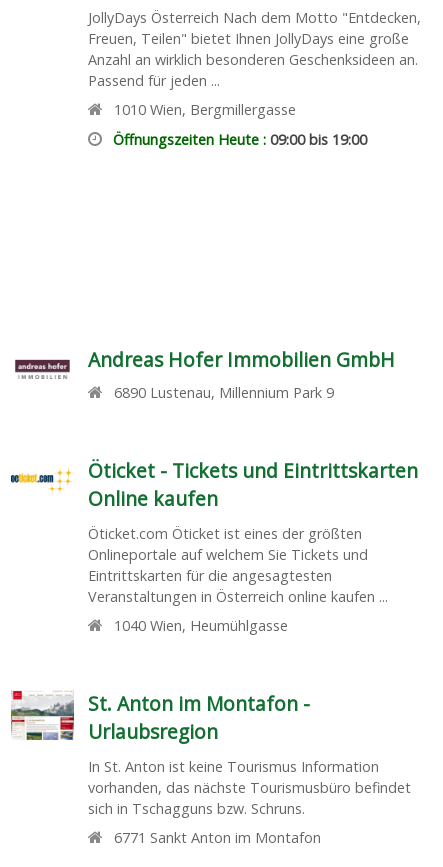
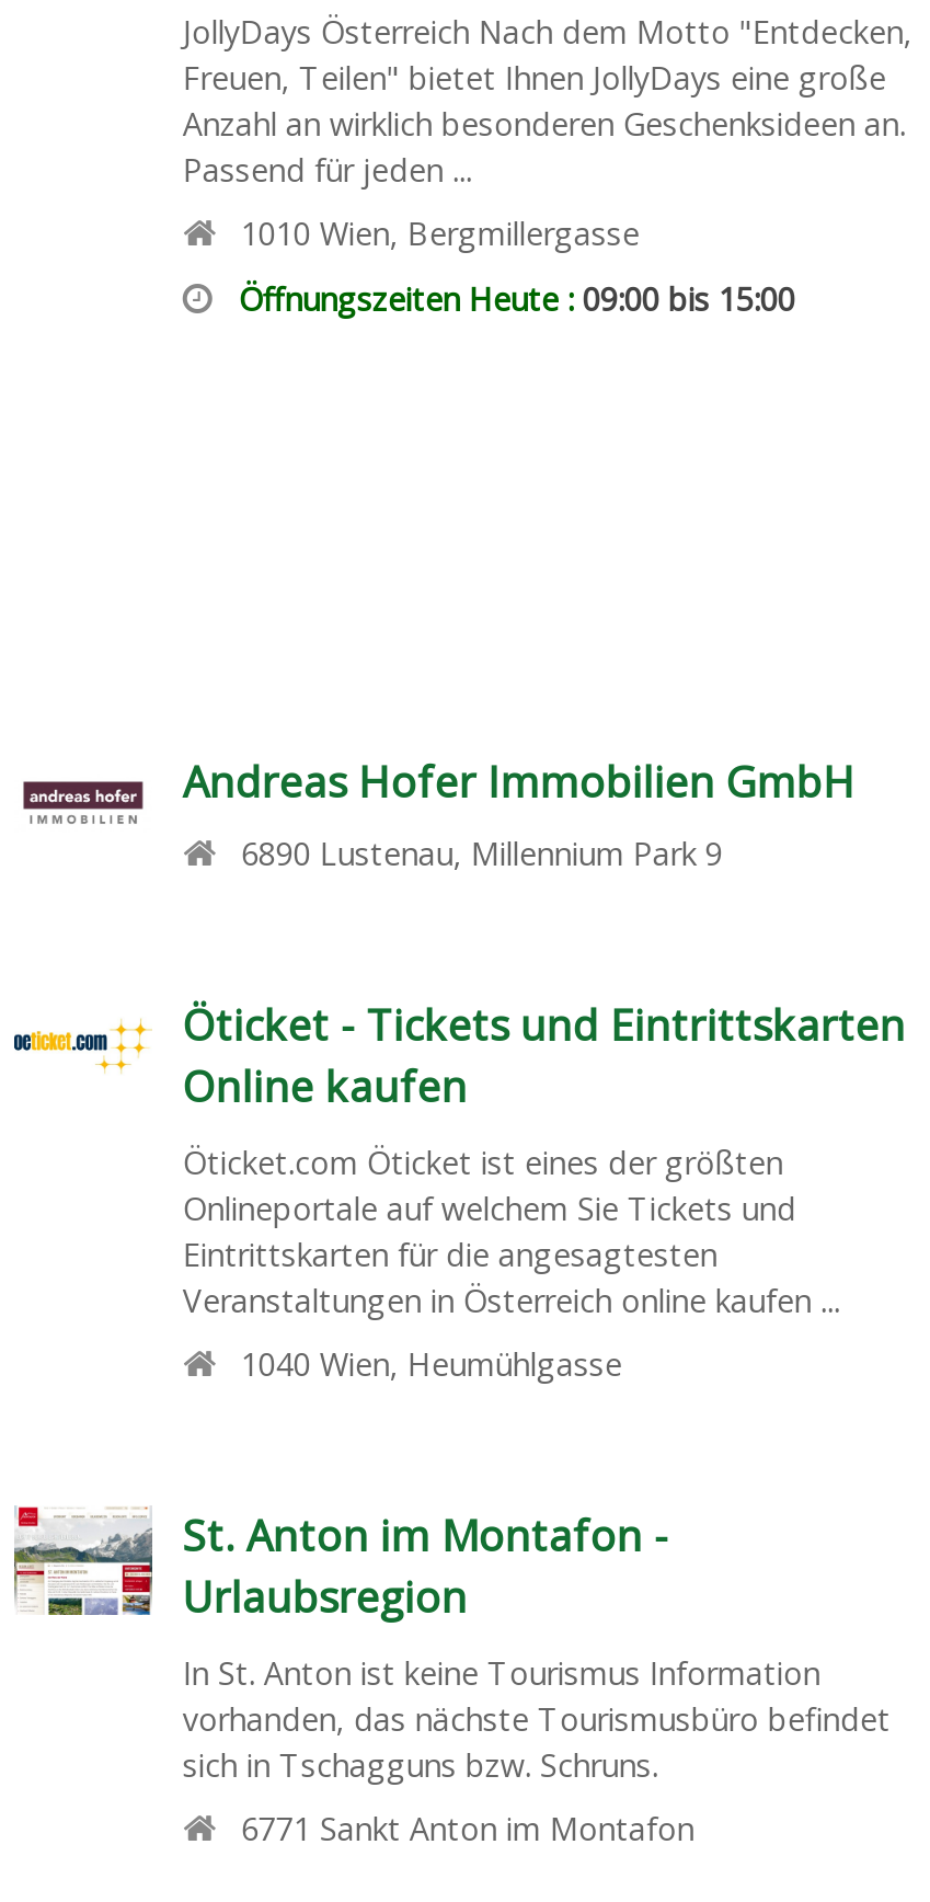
[113,130,367,149] Öffnungszeiten Heute : 09:00 bis 19:00 -> [239,278,795,319] Öffnungszeiten Heute : 09:00 bis 15:00

